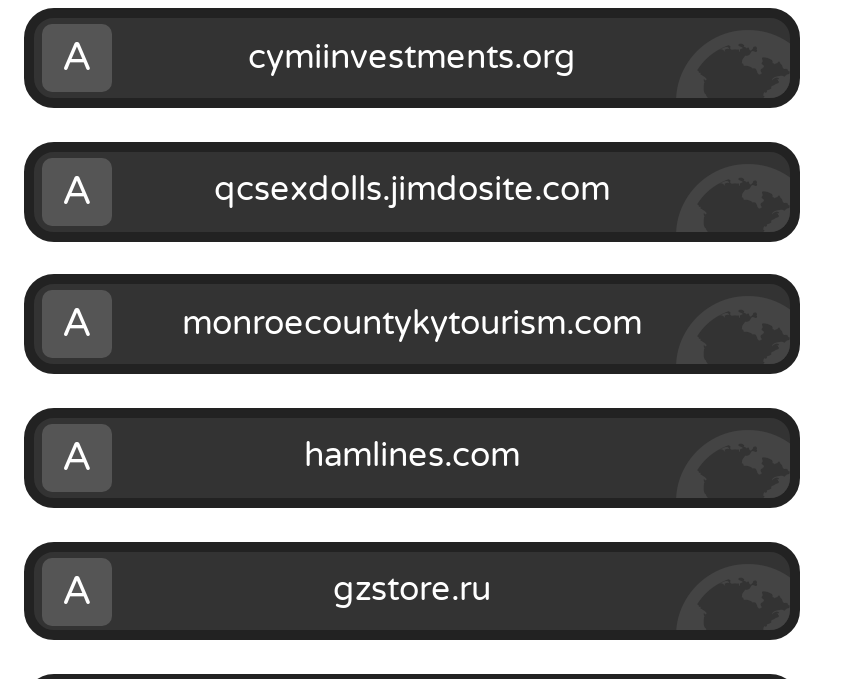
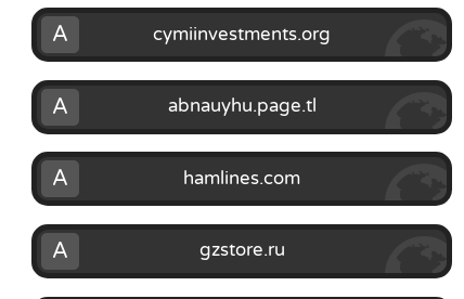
[62,170,642,349] qcsexdolls.jimdosite.com | A | monroecountykytourism.com -> [167,96,316,117] abnauyhu.page.tl

